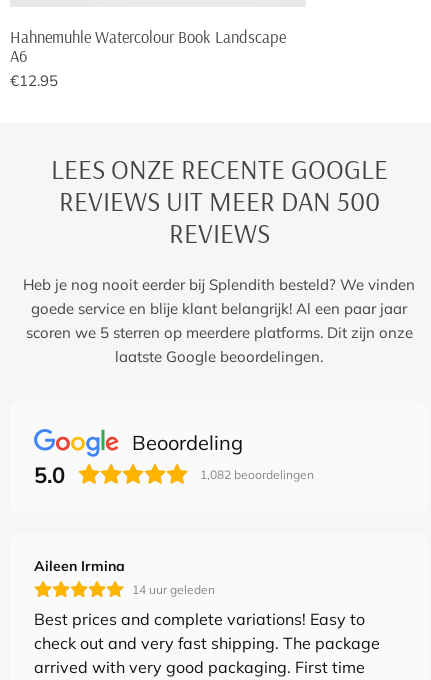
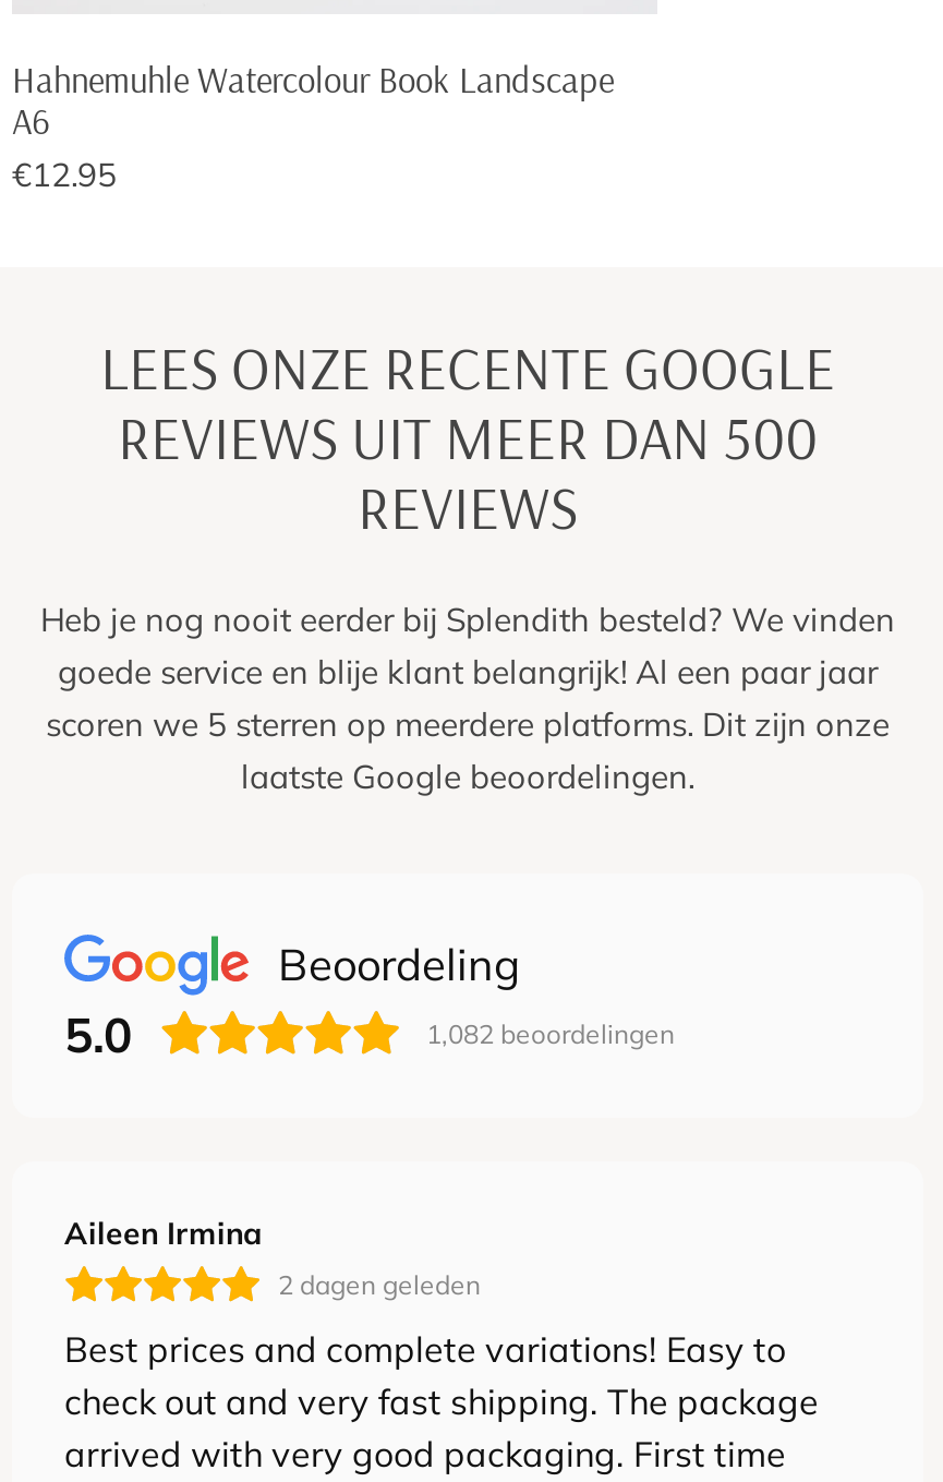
[132,582,215,597] 14 uur geleden -> [278,1269,481,1301] 2 dagen geleden

